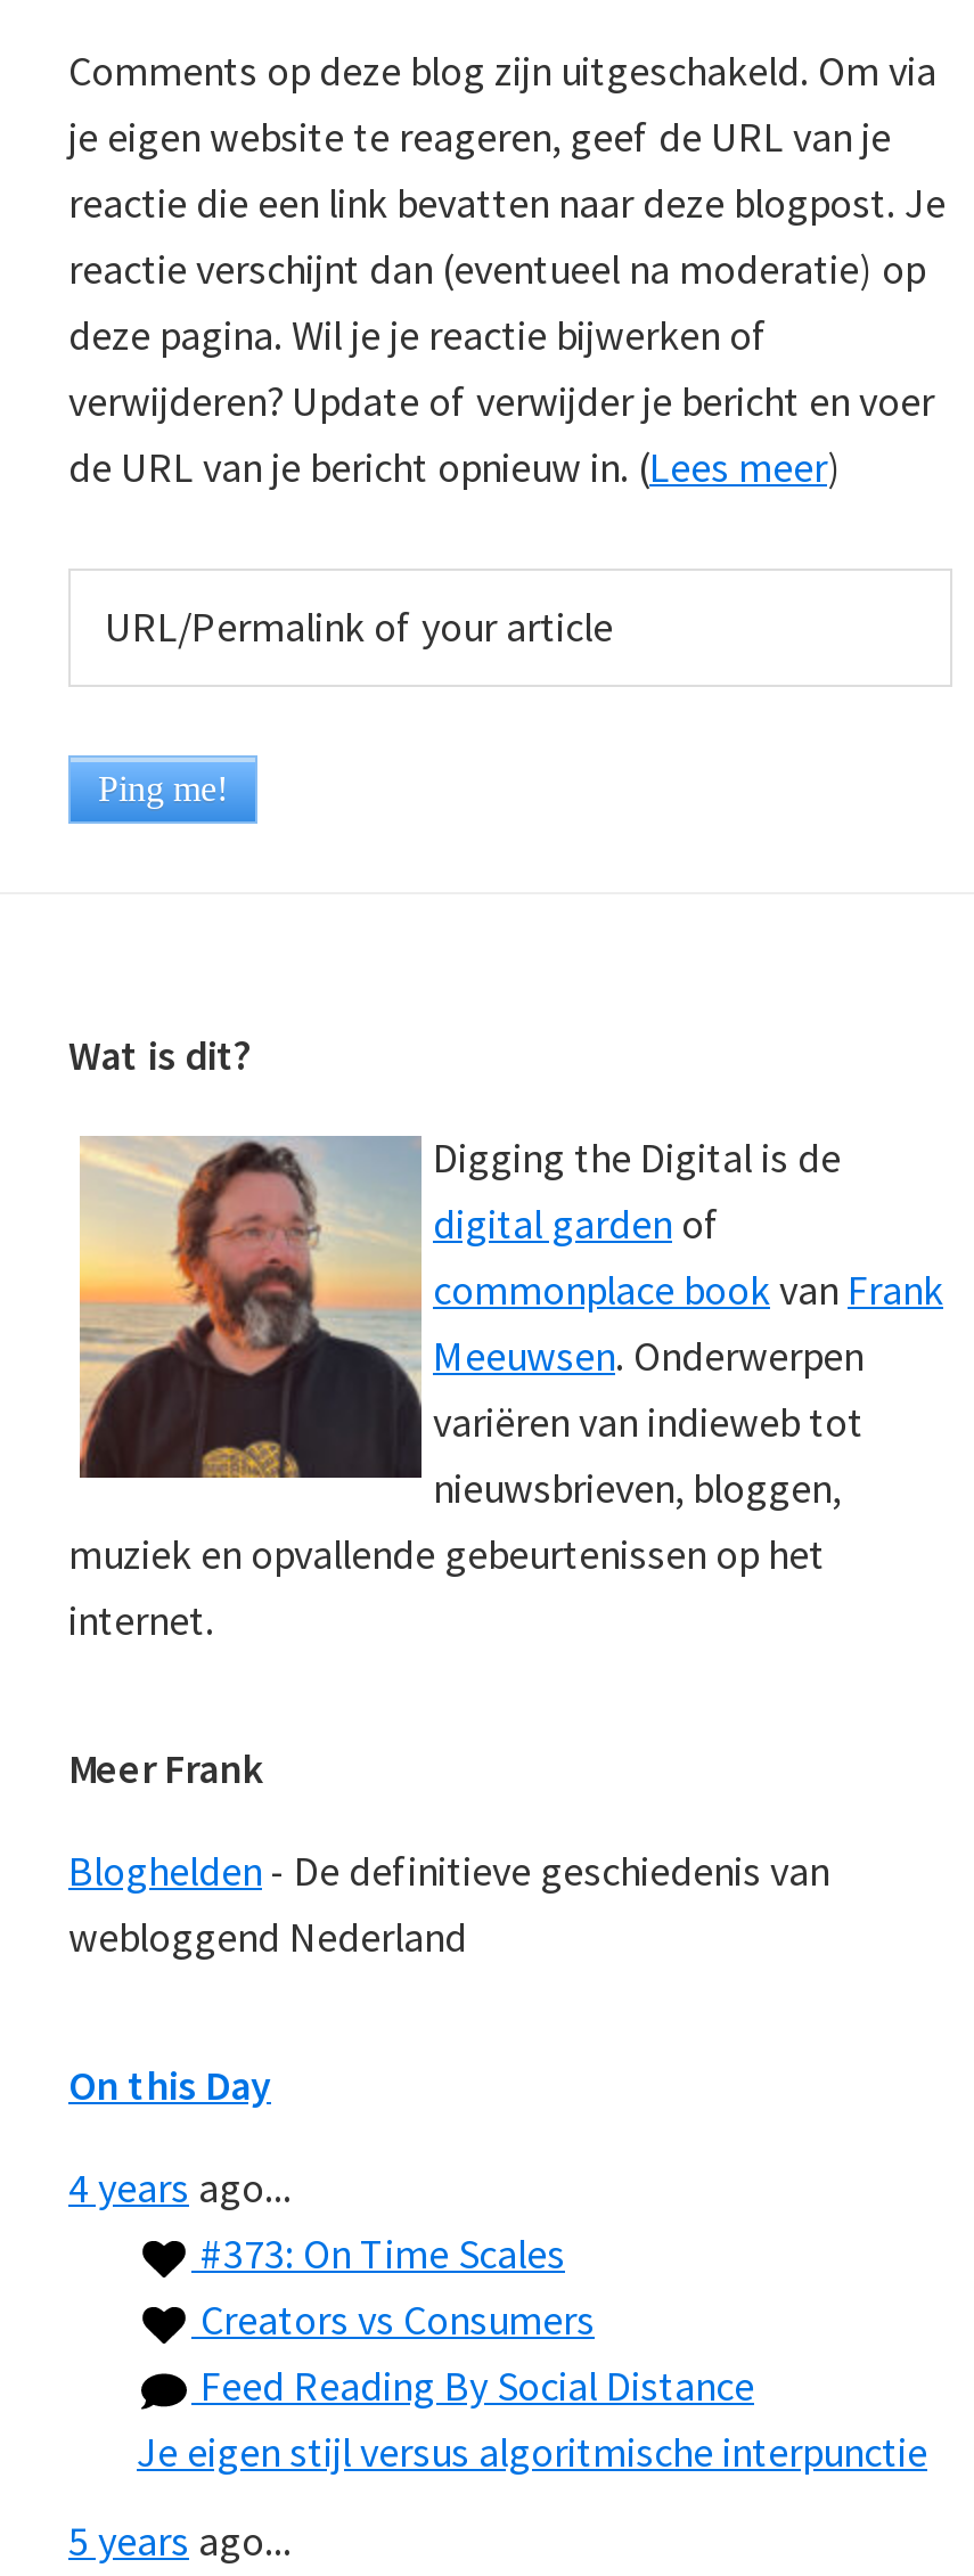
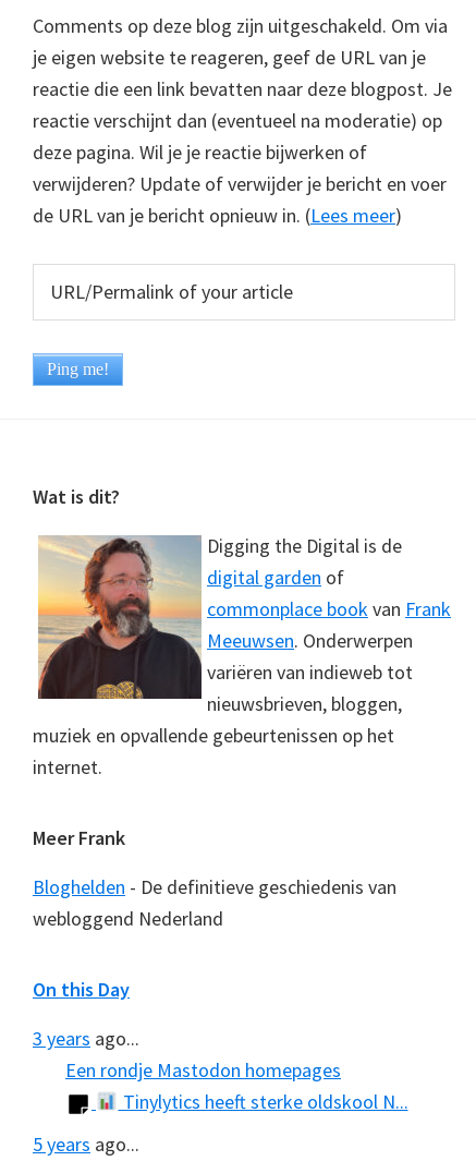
[68,2161,927,2478] 4 years ago... | #373: On Time Scales | Creators vs Consumers | Feed Reading By Social Distance | Je eigen stijl versus algoritmische interpunctie -> [33,1026,408,1114] 3 years ago... | Een rondje Mastodon homepages | Tinylytics heeft sterke oldskool N...

